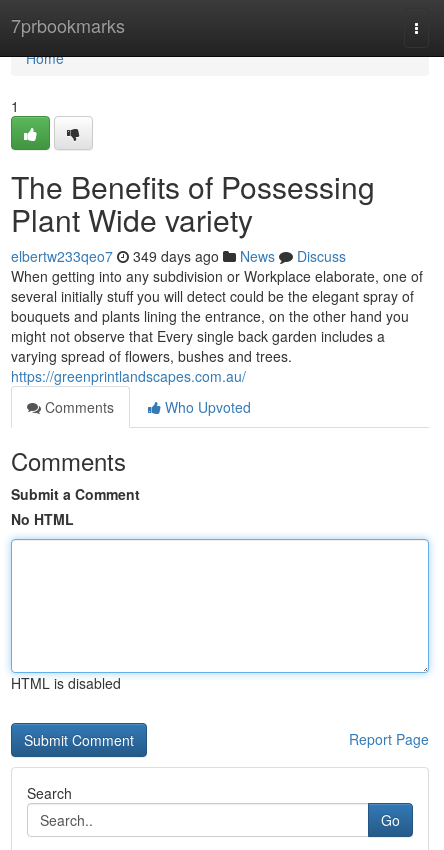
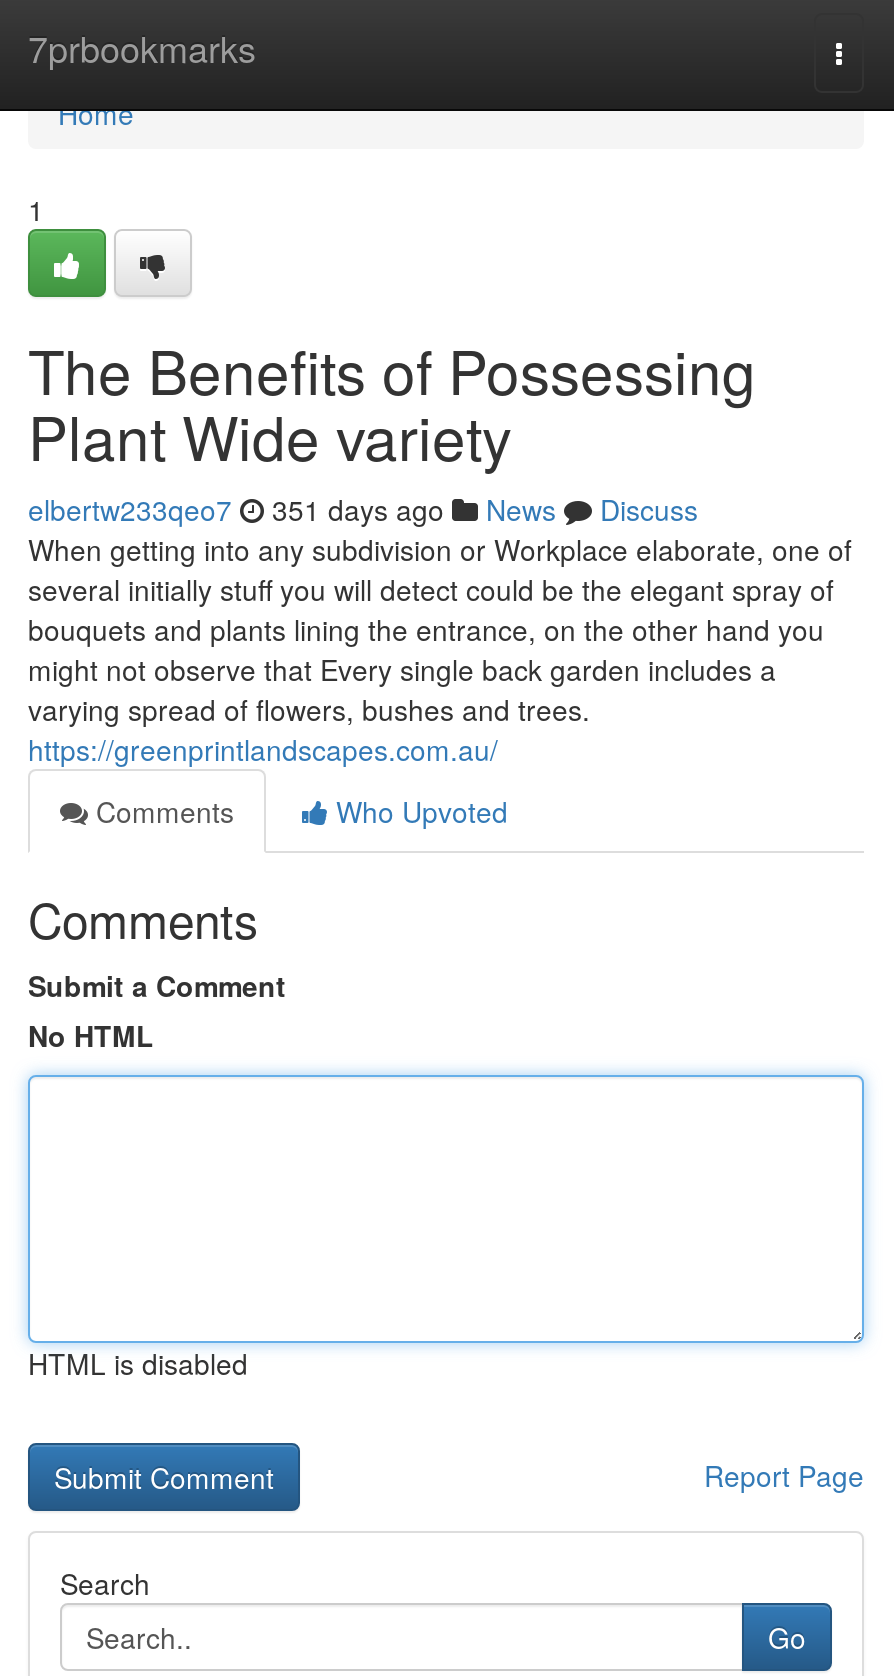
[11,246,346,266] elbertw233qeo7 349 days ago News Discuss -> [28,489,698,529] elbertw233qeo7 351 days ago News Discuss

